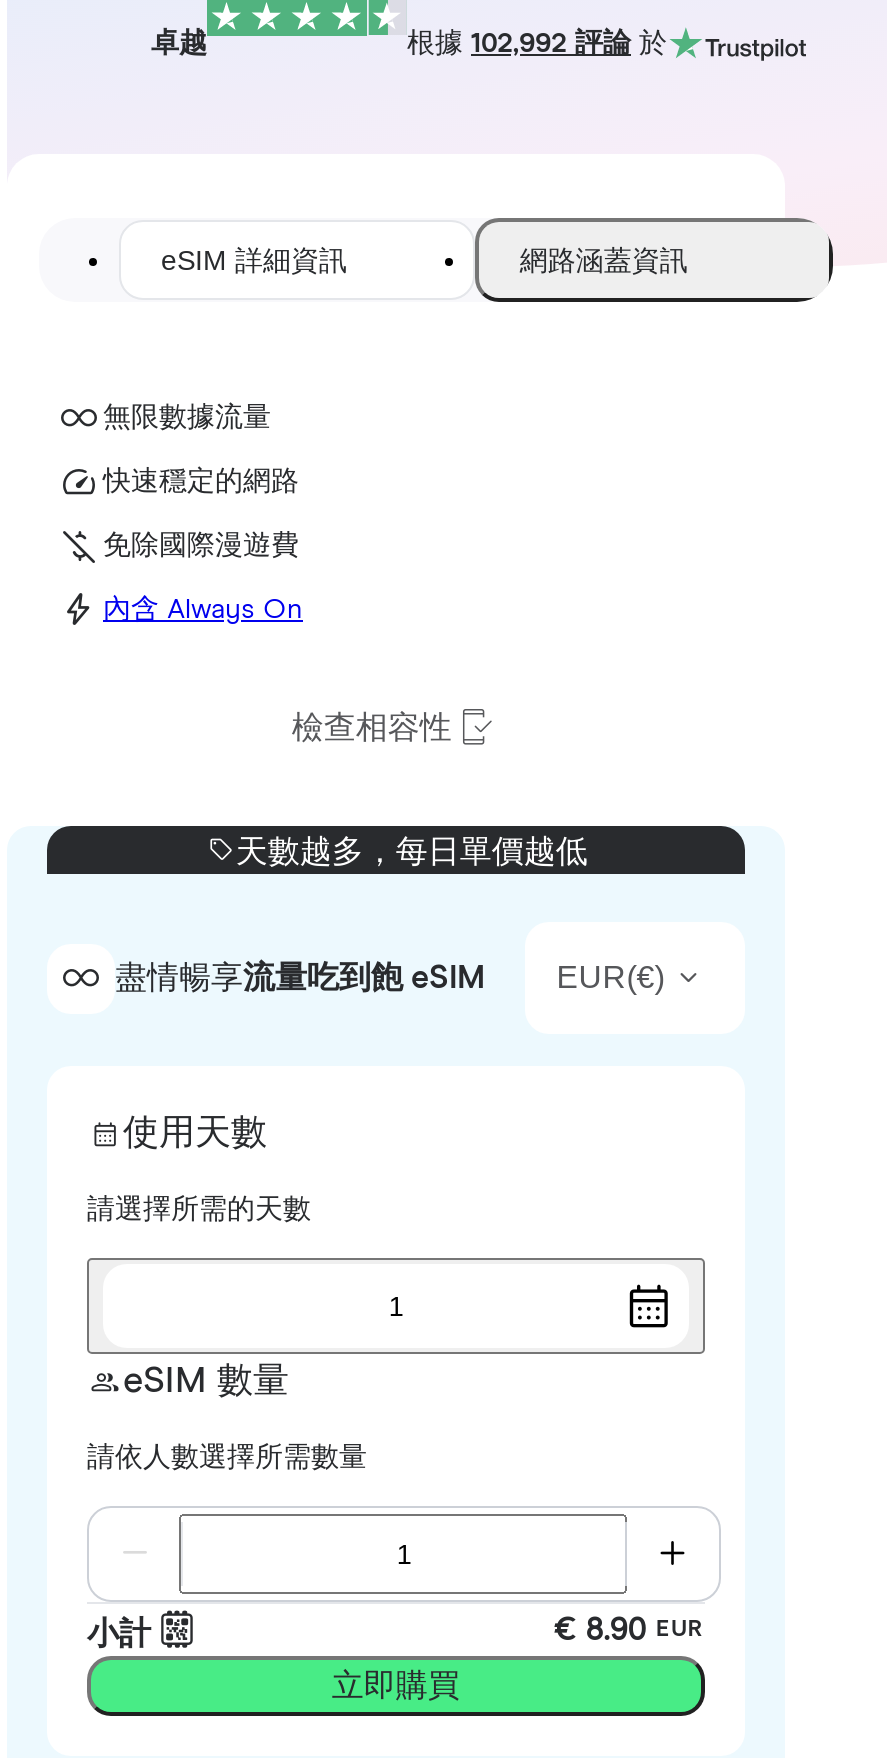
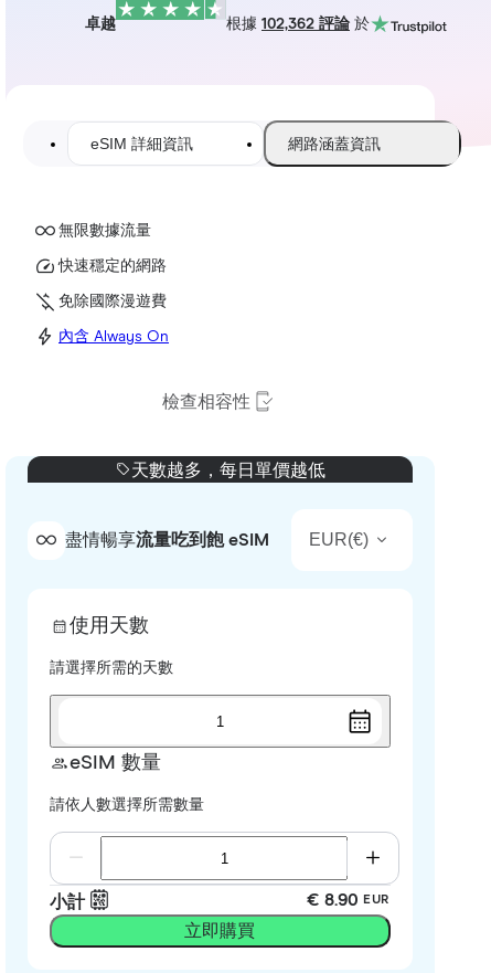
[407,31,667,59] 根據102,992 評論於 -> [226,17,370,32] 根據102,362 評論於

